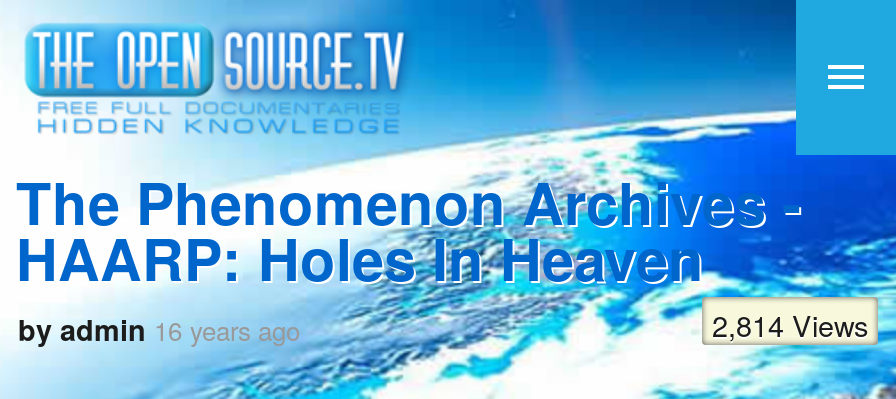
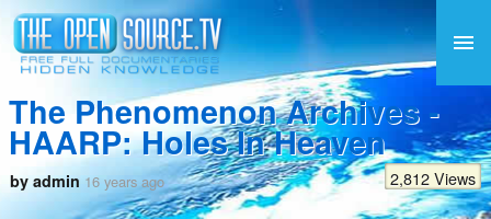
[712,302,868,344] 2,814 Views -> [390,166,476,189] 2,812 Views

